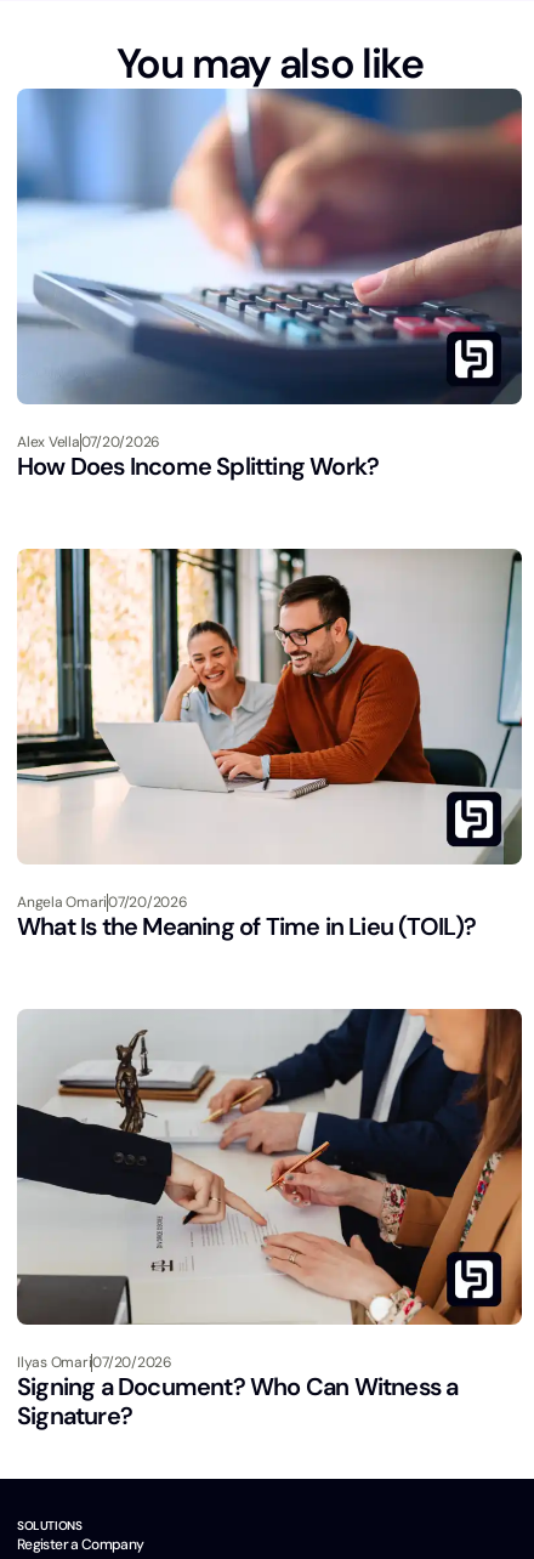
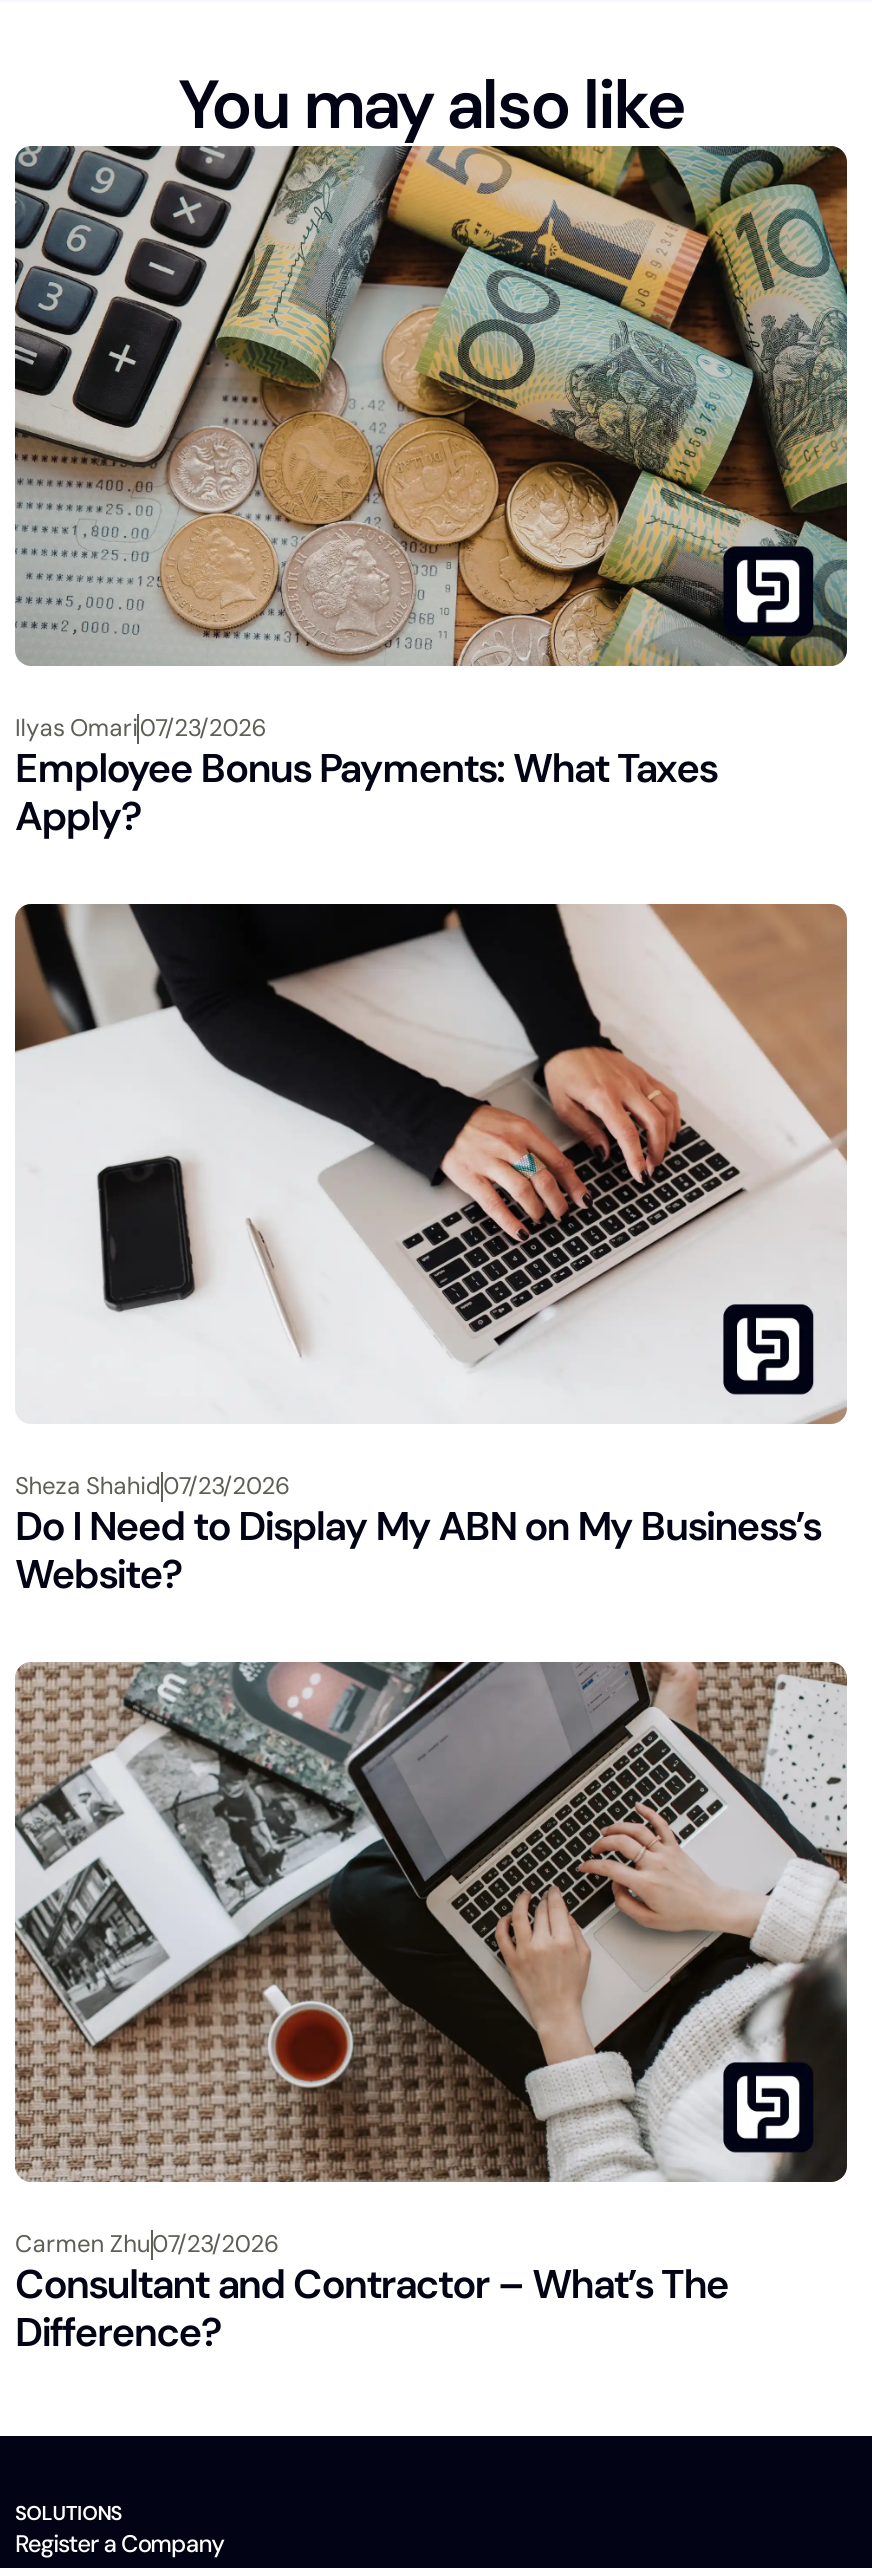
[16,87,523,482] [image] | Alex Vella07/20/2026 | How Does Income Splitting Work? -> [13,144,849,843] [image] | Ilyas Omari07/23/2026 | Employee Bonus Payments: What Taxes | Apply?
[16,548,523,943] [image] | Angela Omari07/20/2026 | What Is the Meaning of Time in Lieu (TOIL)? -> [13,902,849,1601] [image] | Sheza Shahid07/23/2026 | Do I Need to Display My ABN on My Business’s | Website?
[16,1008,523,1432] [image] | Ilyas Omari07/20/2026 | Signing a Document? Who Can Witness a | Signature? -> [15,1660,849,2359] [image] | Carmen Zhu07/23/2026 | Consultant and Contractor – What’s The | Difference?

